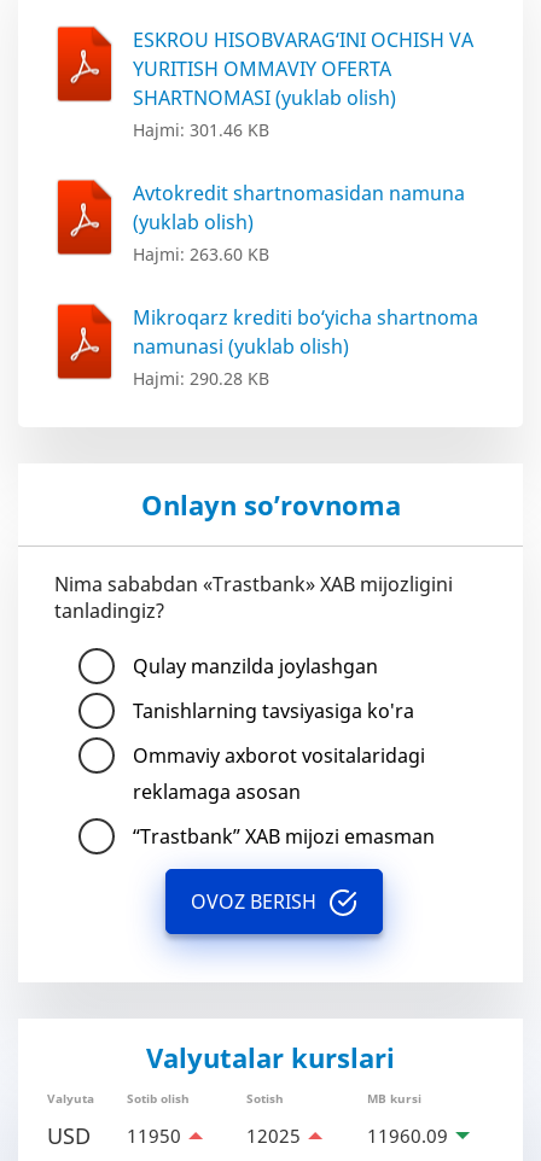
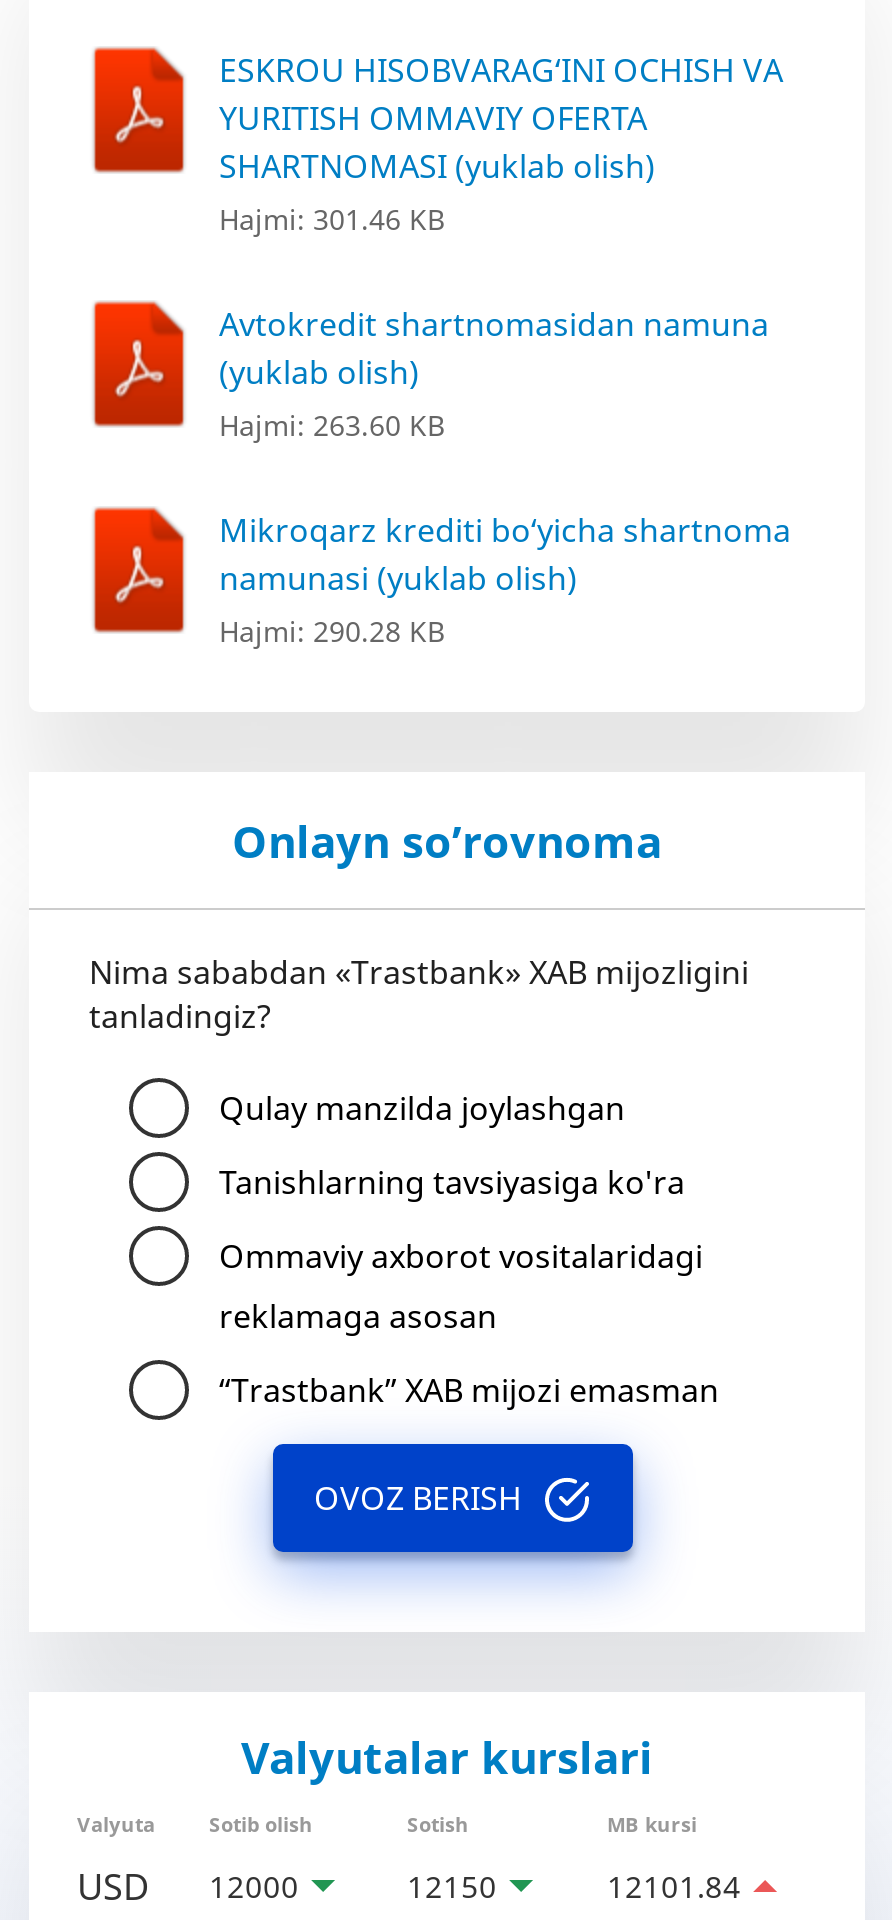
[47,1121,181,1150] USD 11950 -> [77,1862,299,1910] USD 12000
[246,1124,301,1148] 12025 -> [407,1866,497,1906] 12150
[367,1124,448,1148] 11960.09 -> [607,1866,741,1906] 12101.84

